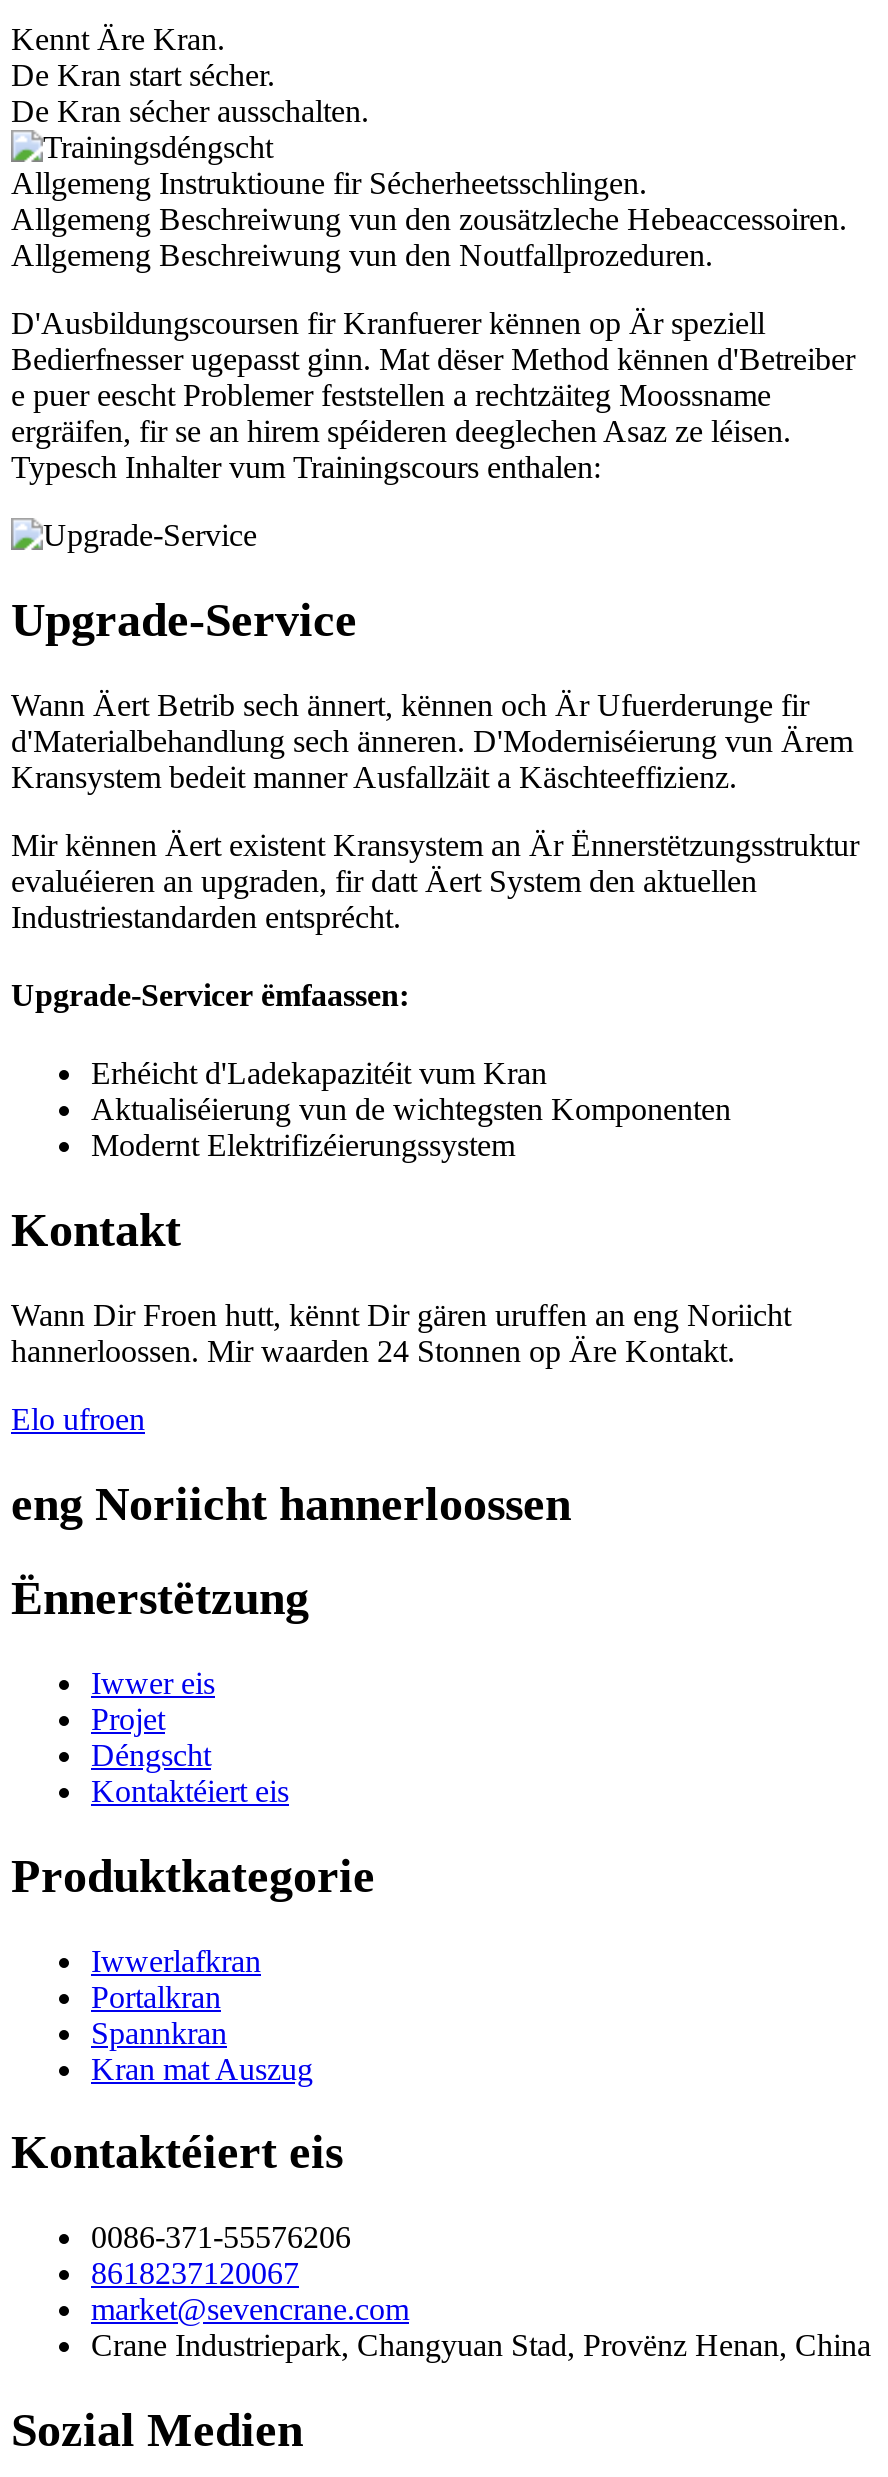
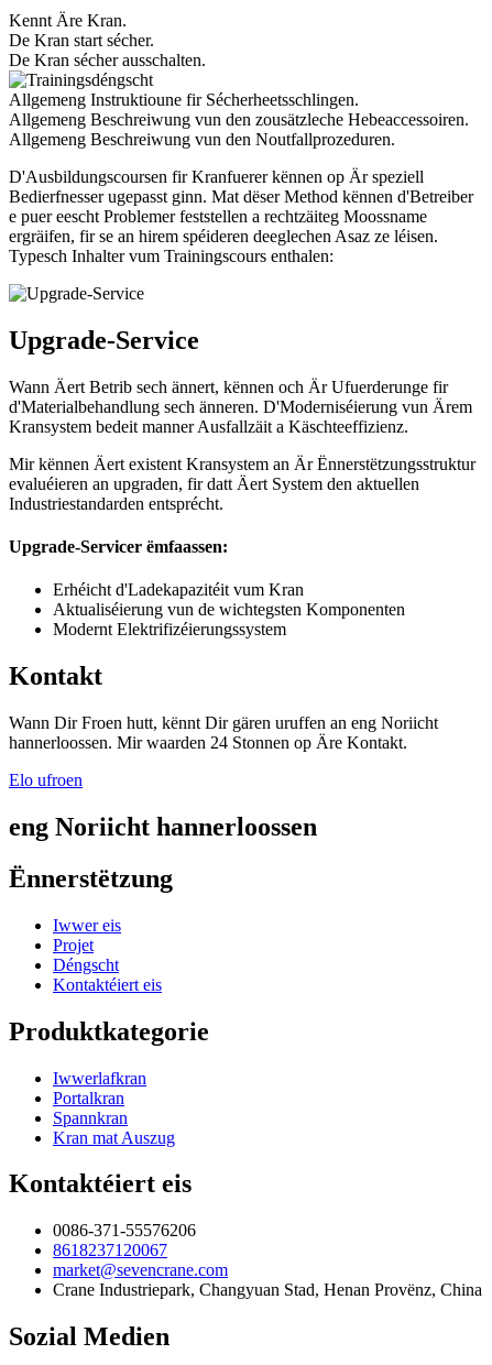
[91,2329,871,2363] Crane Industriepark, Changyuan Stad, Provënz Henan, China -> [53,1281,482,1299] Crane Industriepark, Changyuan Stad, Henan Provënz, China

